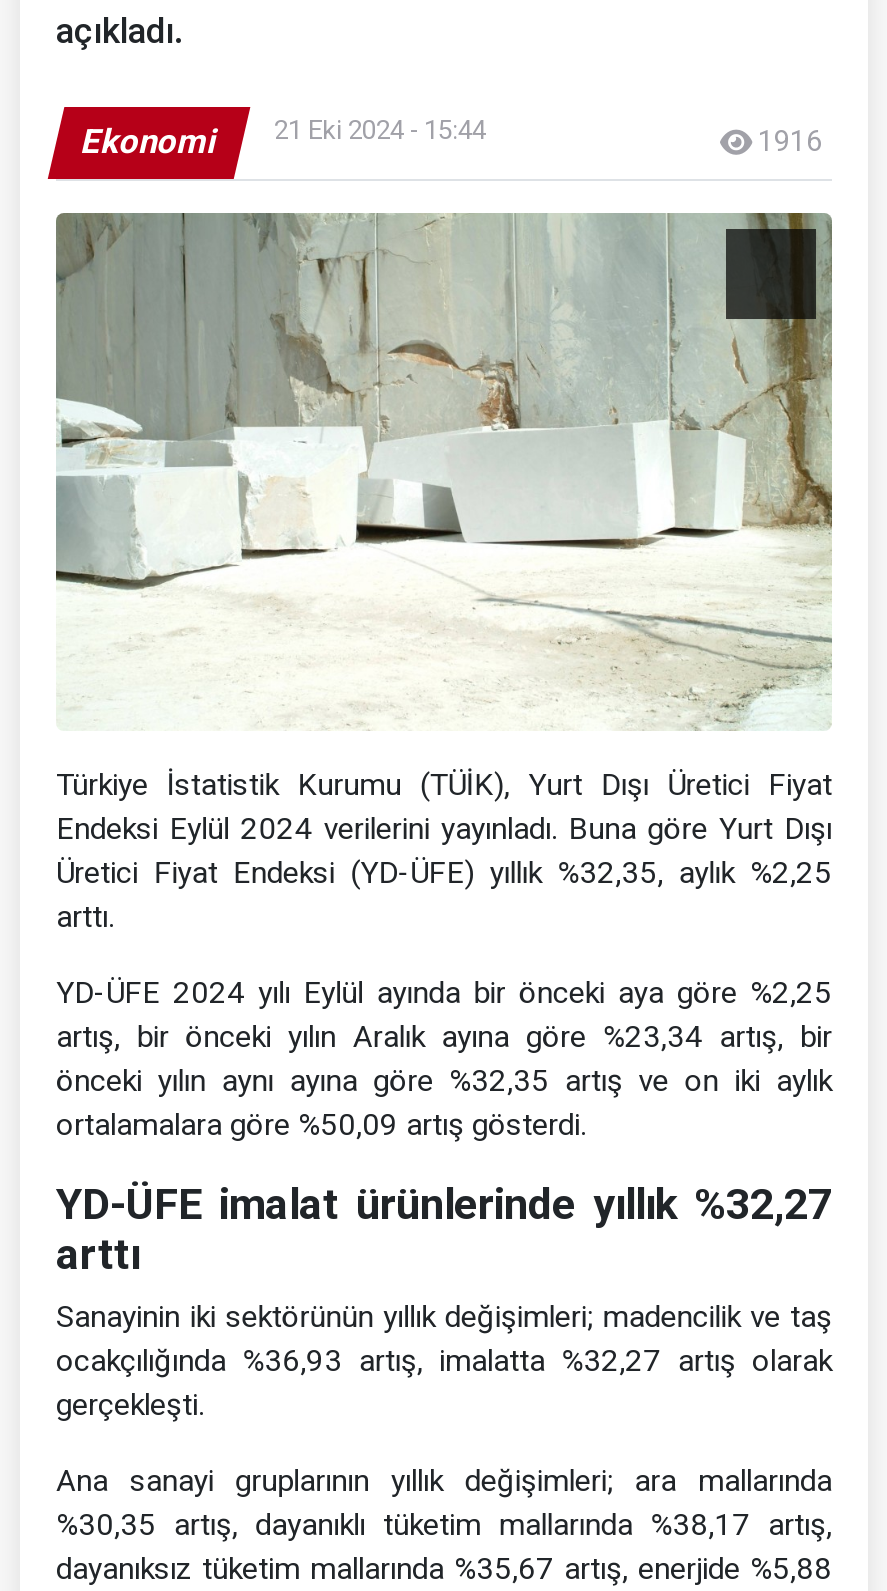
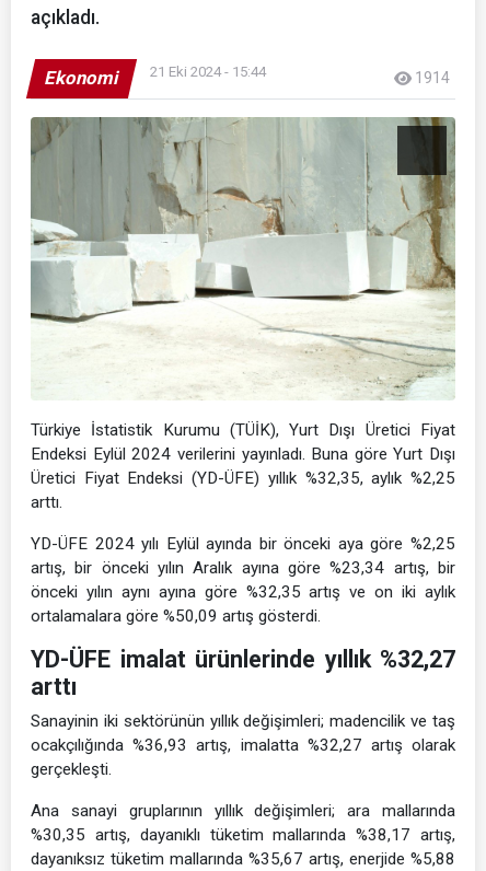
[758,125,822,159] 1916 -> [415,69,450,87] 1914

